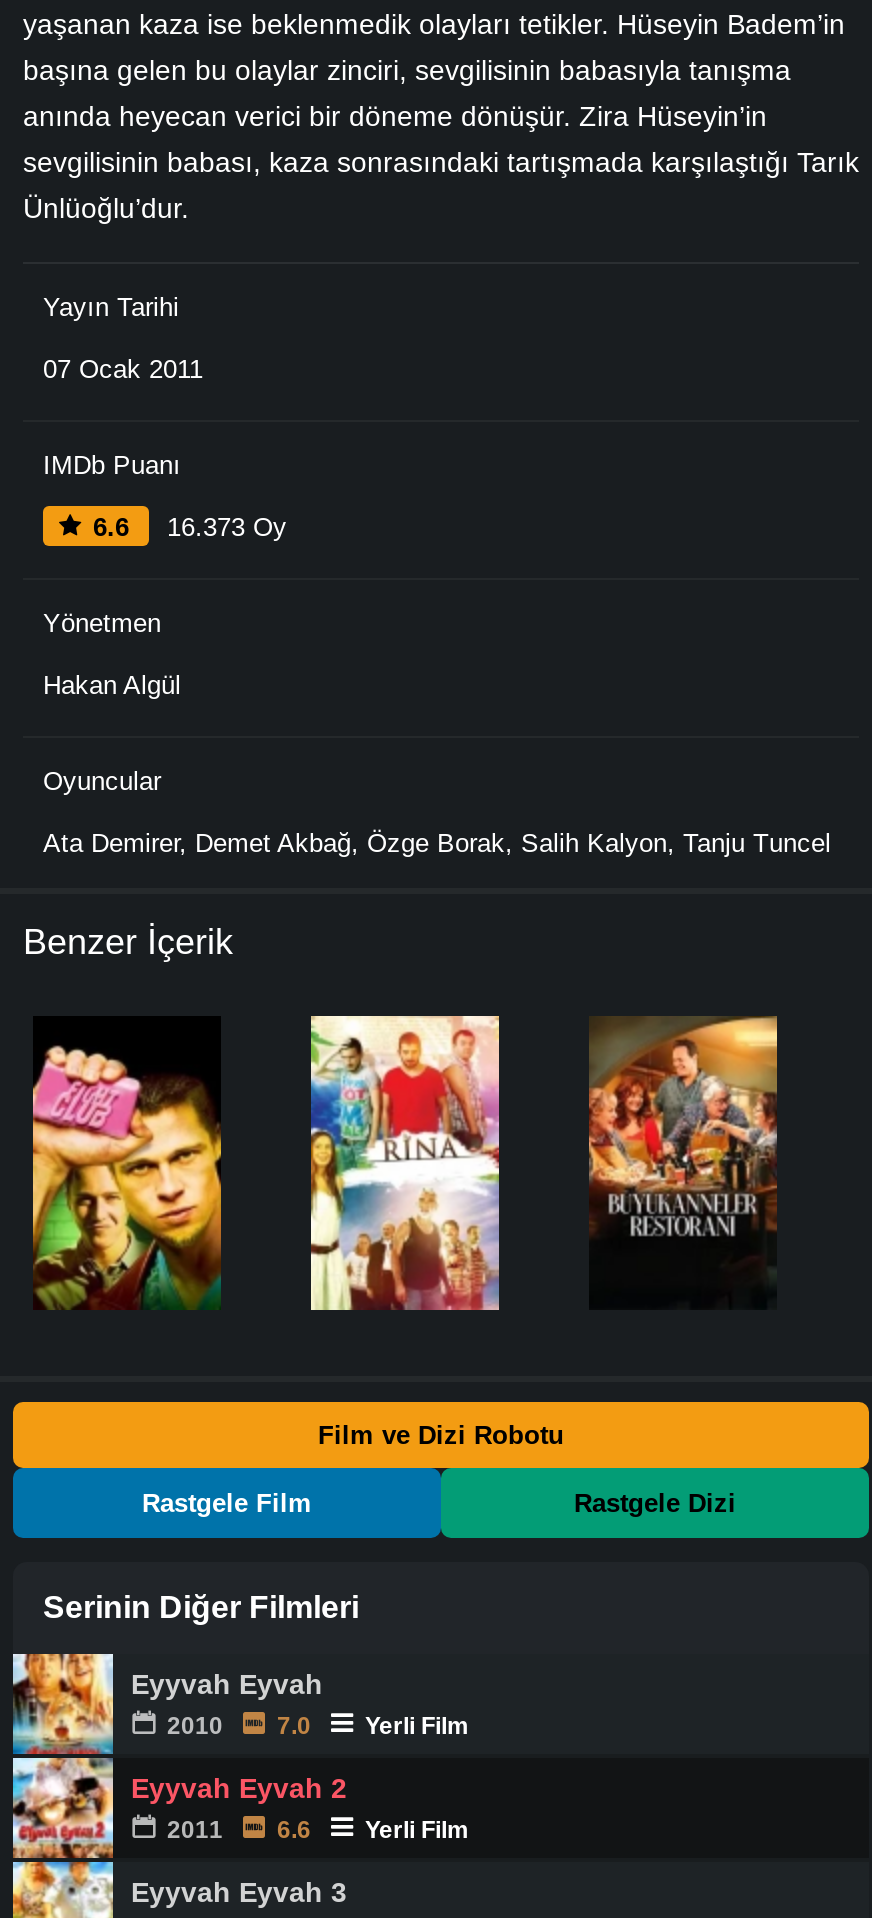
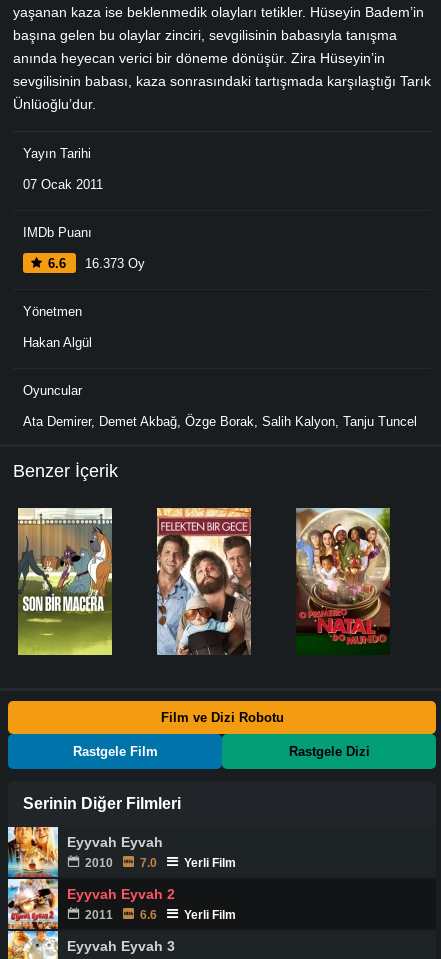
[31,1016,223,1310] [image] -> [17,507,113,656] [image]
[309,1014,501,1312] [image] -> [156,507,252,656] [image]
[587,1016,779,1308] [image] -> [295,507,391,654] [image]

